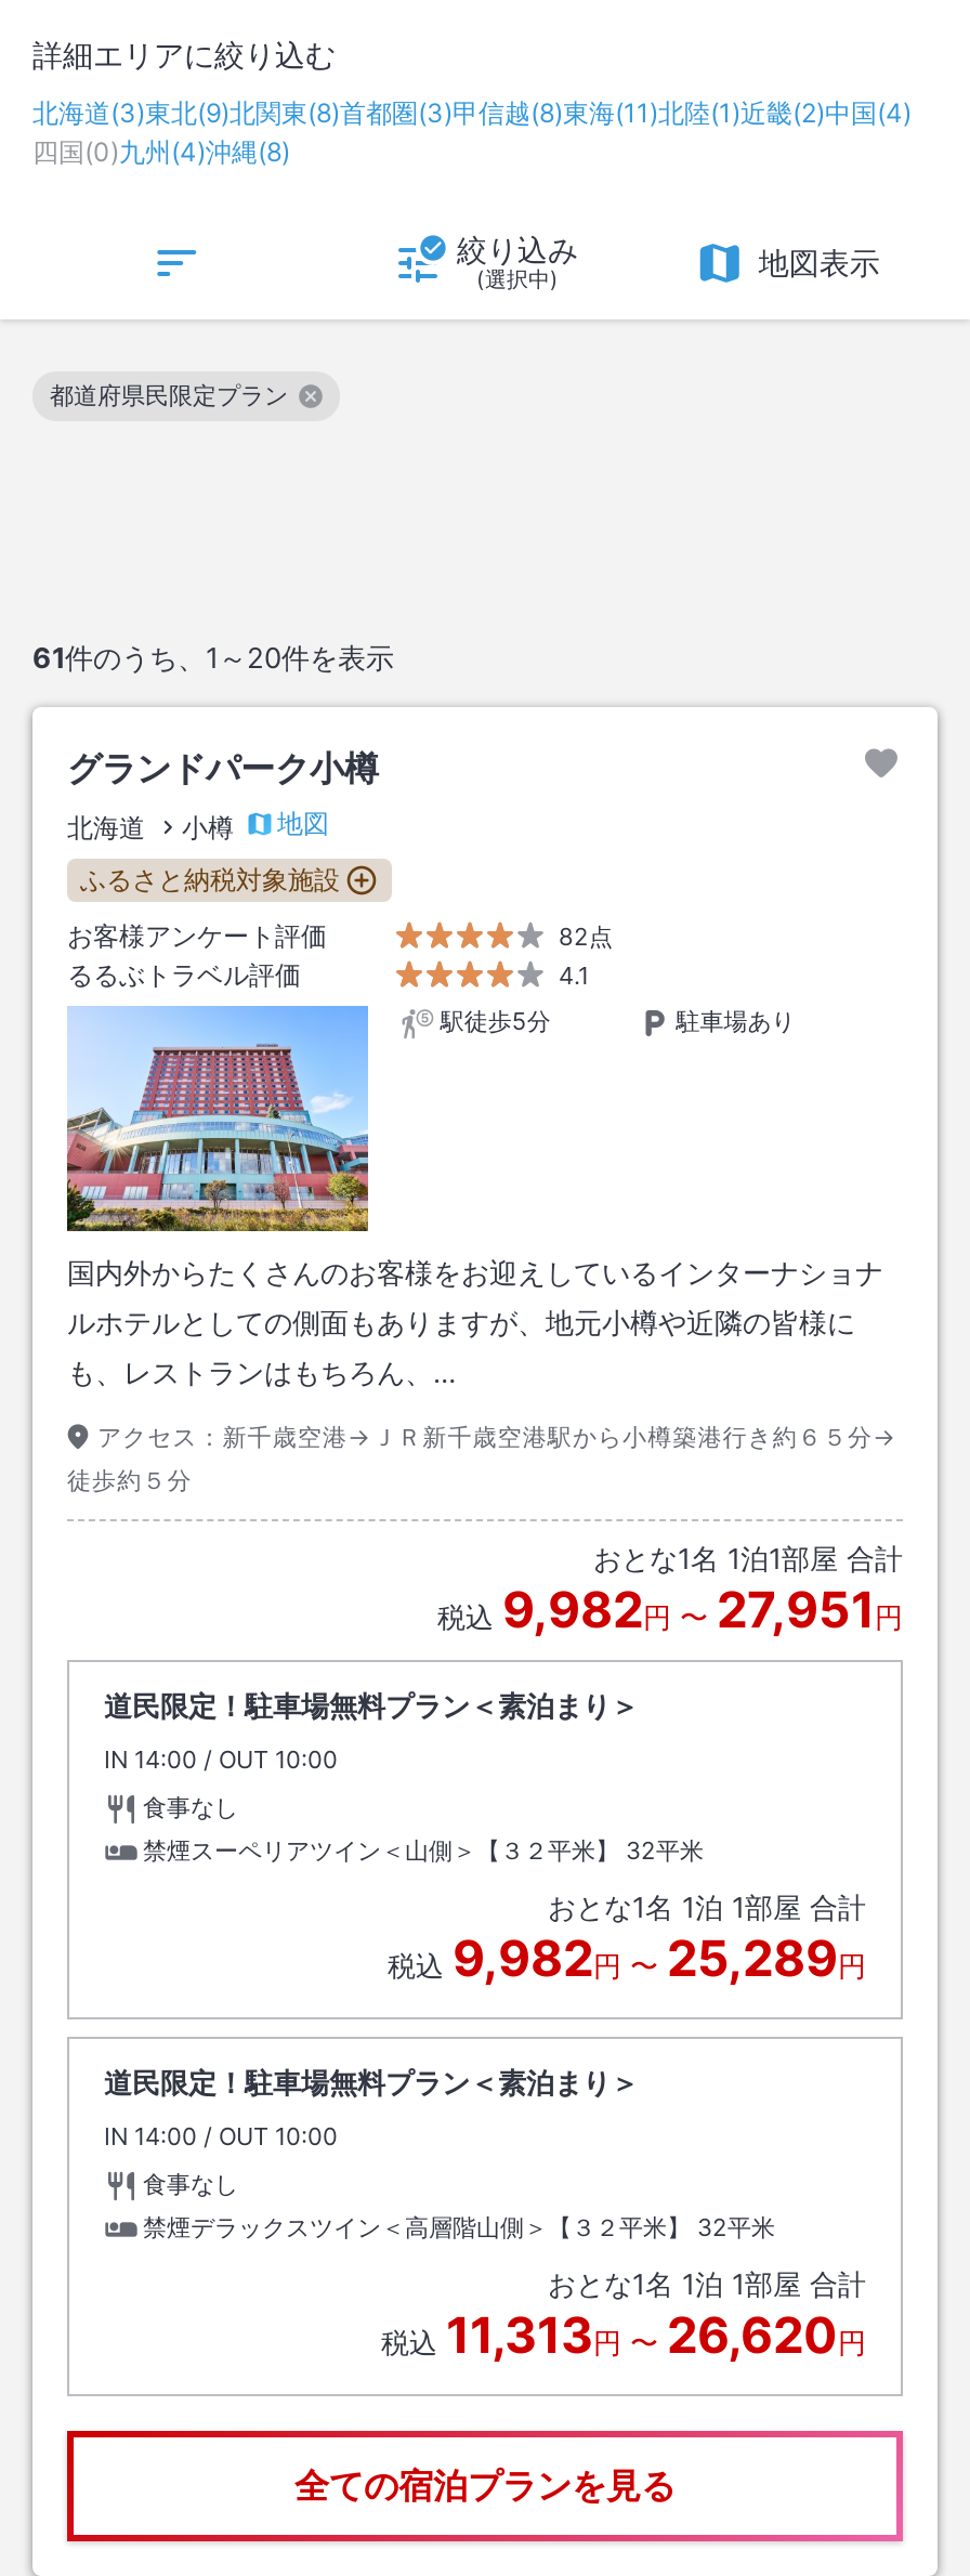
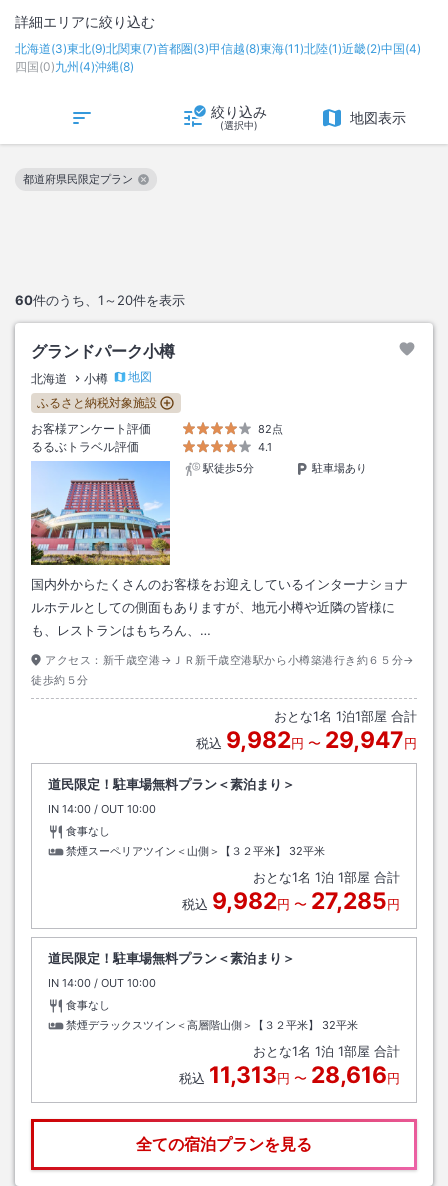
[32,96,912,129] 北海道(3)東北(9)北関東(8)首都圏(3)甲信越(8)東海(11)北陸(1)近畿(2)中国(4) -> [15,41,421,56] 北海道(3)東北(9)北関東(7)首都圏(3)甲信越(8)東海(11)北陸(1)近畿(2)中国(4)
[32,640,394,675] 61件のうち、1～20件を表示 -> [15,292,185,308] 60件のうち、1～20件を表示
[593,1540,903,1575] おとな1名 1泊1部屋 合計 -> [274,708,417,724] おとな1名1泊1部屋 合計
[437,1579,903,1640] 税込9,982円〜27,951円 -> [196,726,417,754] 税込9,982円〜29,947円
[388,1928,866,1988] 税込9,982円〜25,289円 -> [182,887,400,915] 税込9,982円〜27,285円
[381,2305,866,2365] 税込11,313円〜26,620円 -> [179,1061,400,1089] 税込11,313円〜28,616円

